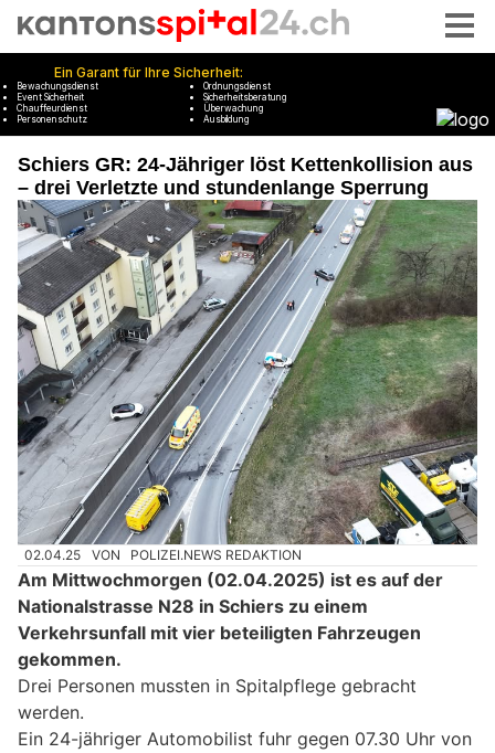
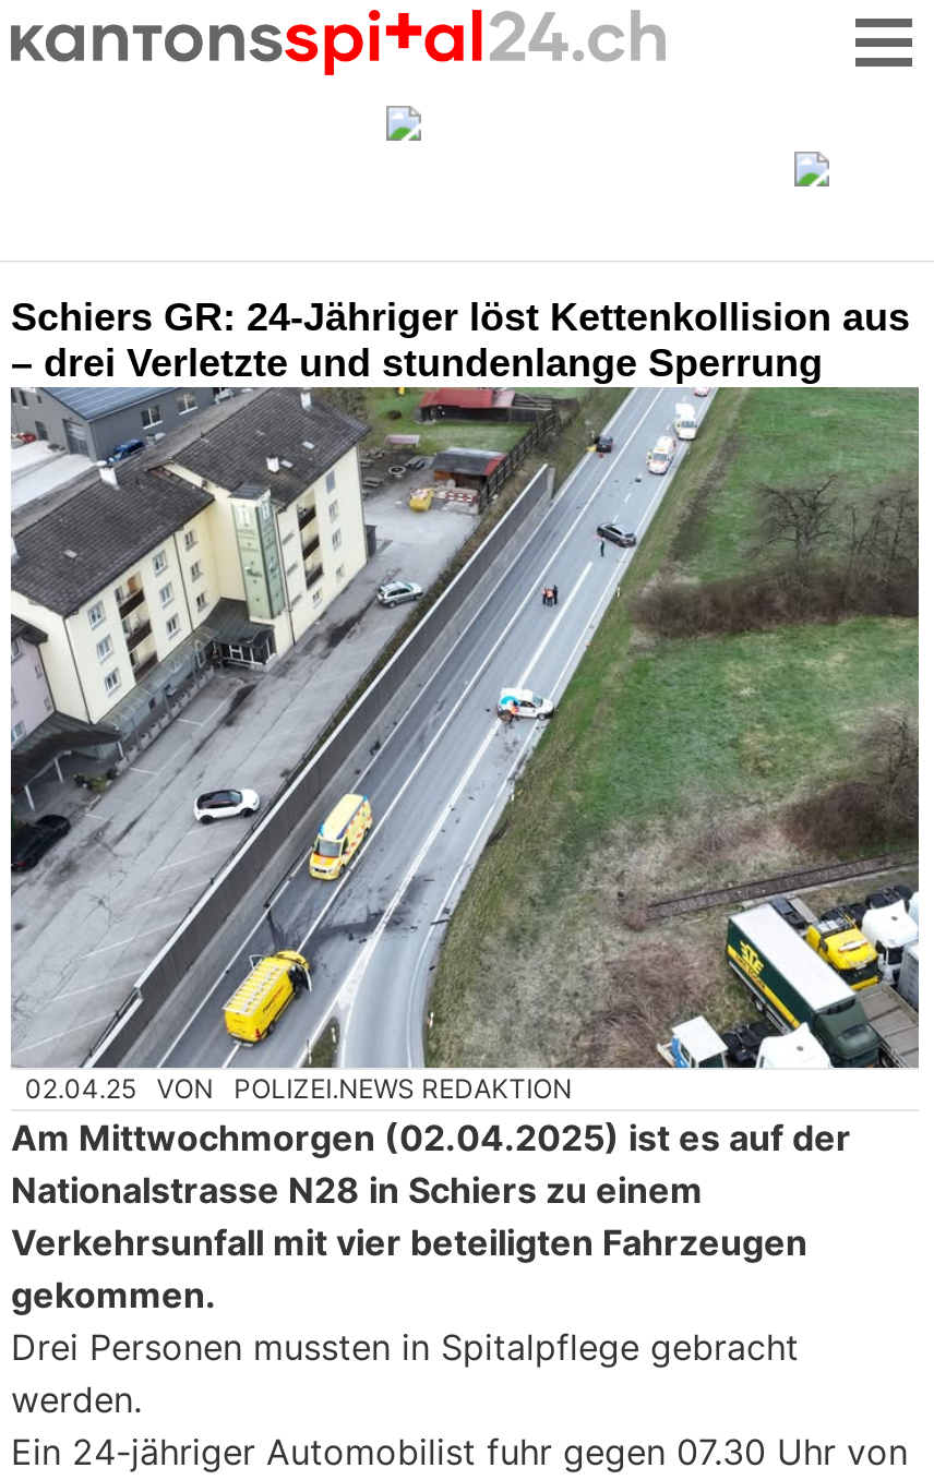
[3,52,492,137] [image] -> none

